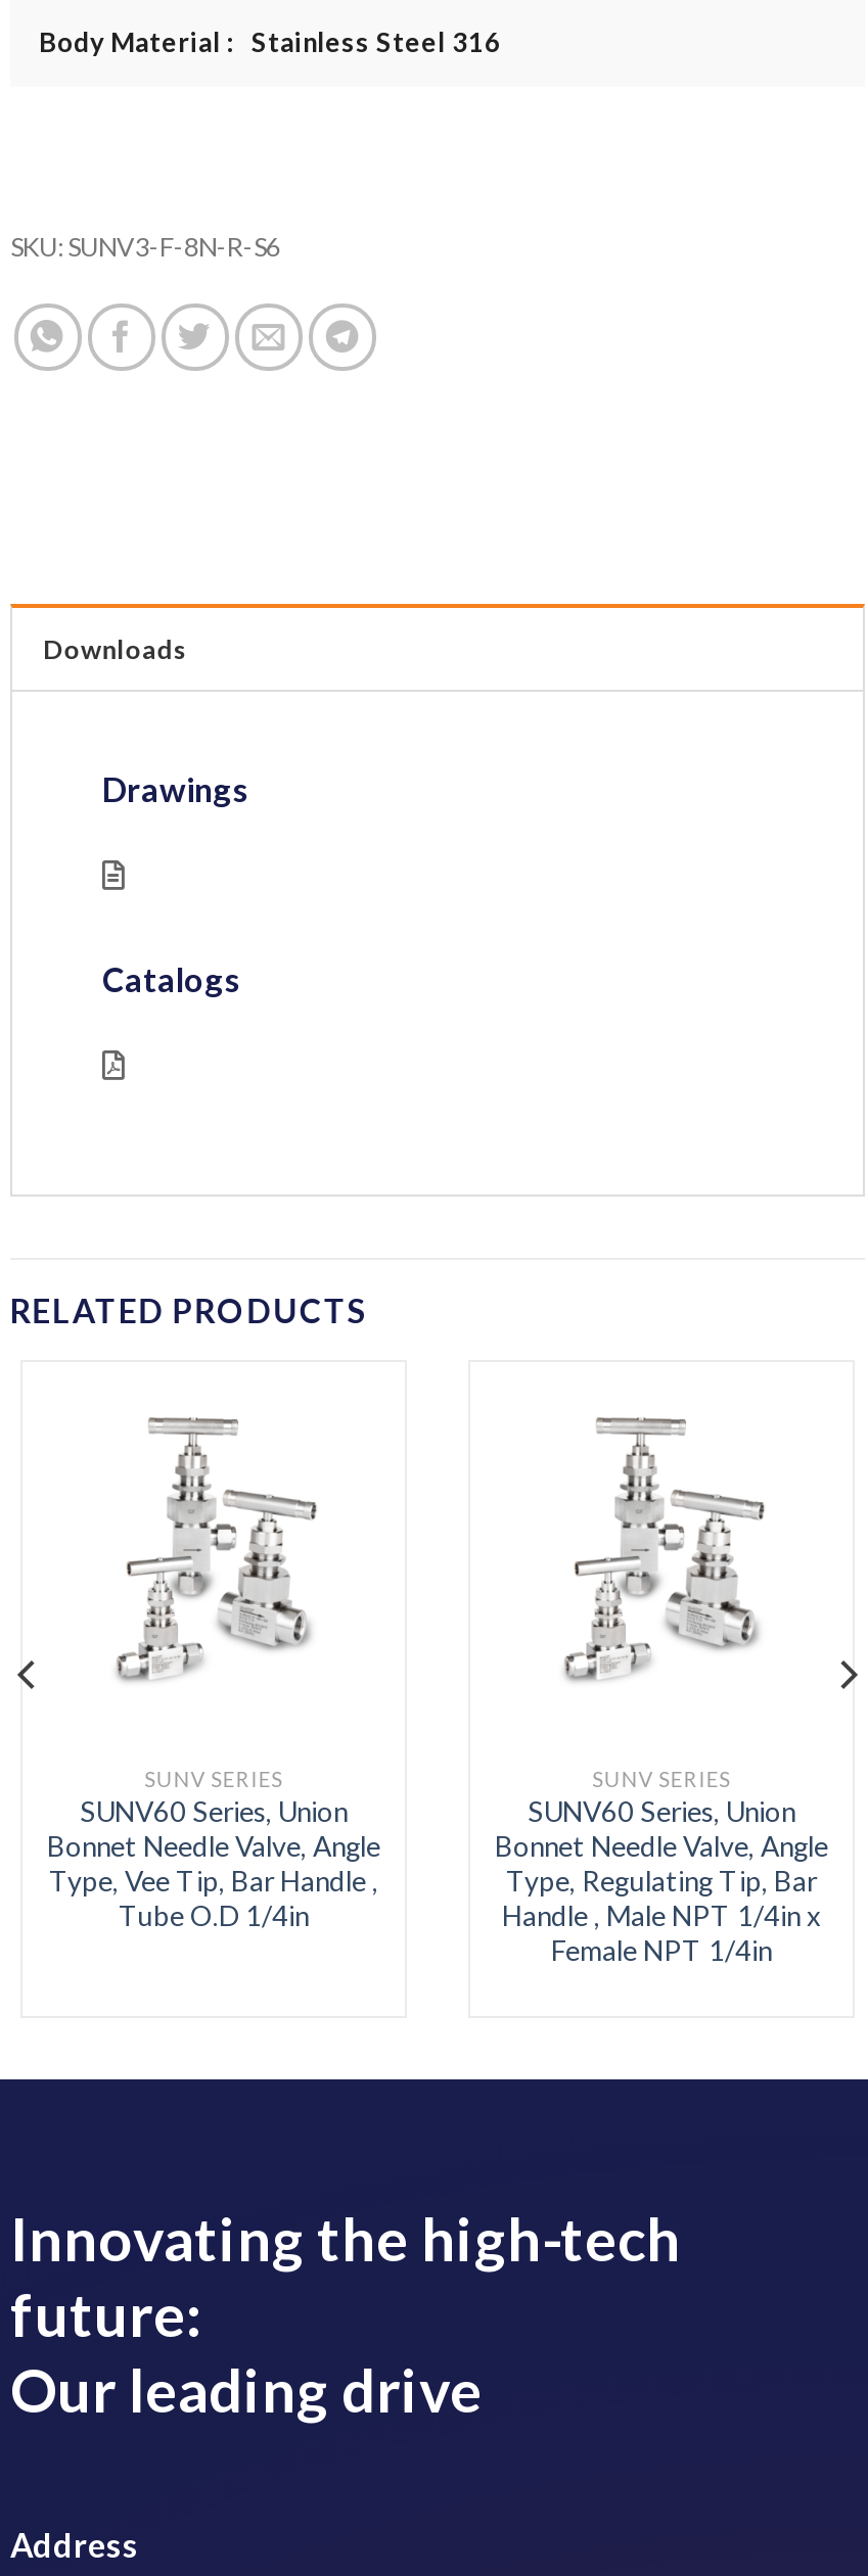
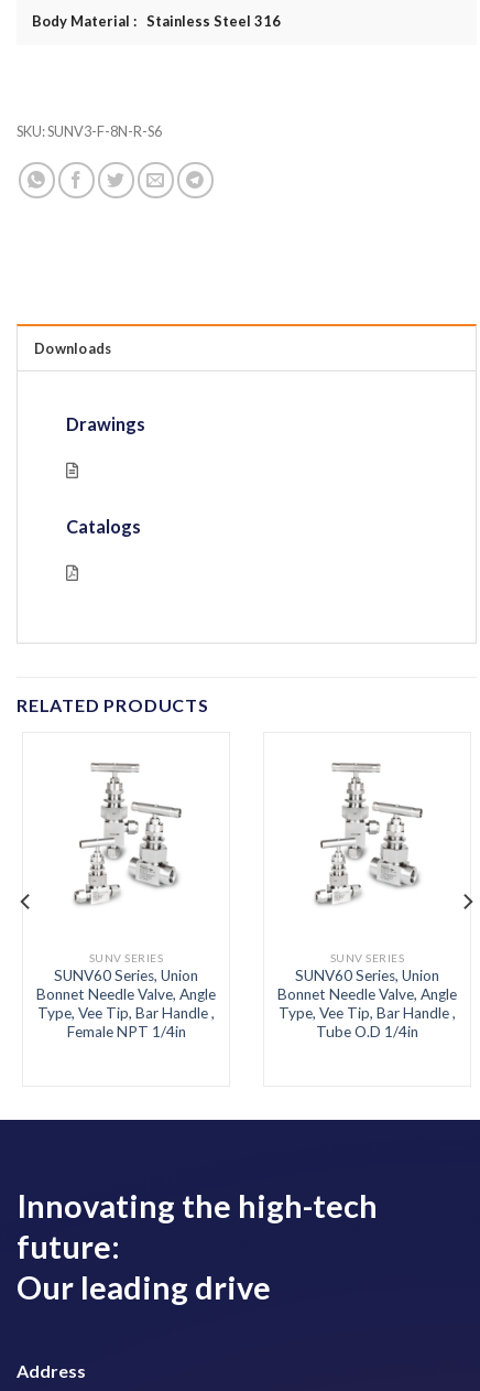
[502,1866,821,1968] Type, Regulating Tip, Bar | Handle , Male NPT 1/4in x | Female NPT 1/4in -> [279,1005,456,1041] Type, Vee Tip, Bar Handle , | Tube O.D 1/4in
[119,1901,309,1933] Tube O.D 1/4in -> [67,1023,186,1041] Female NPT 1/4in

